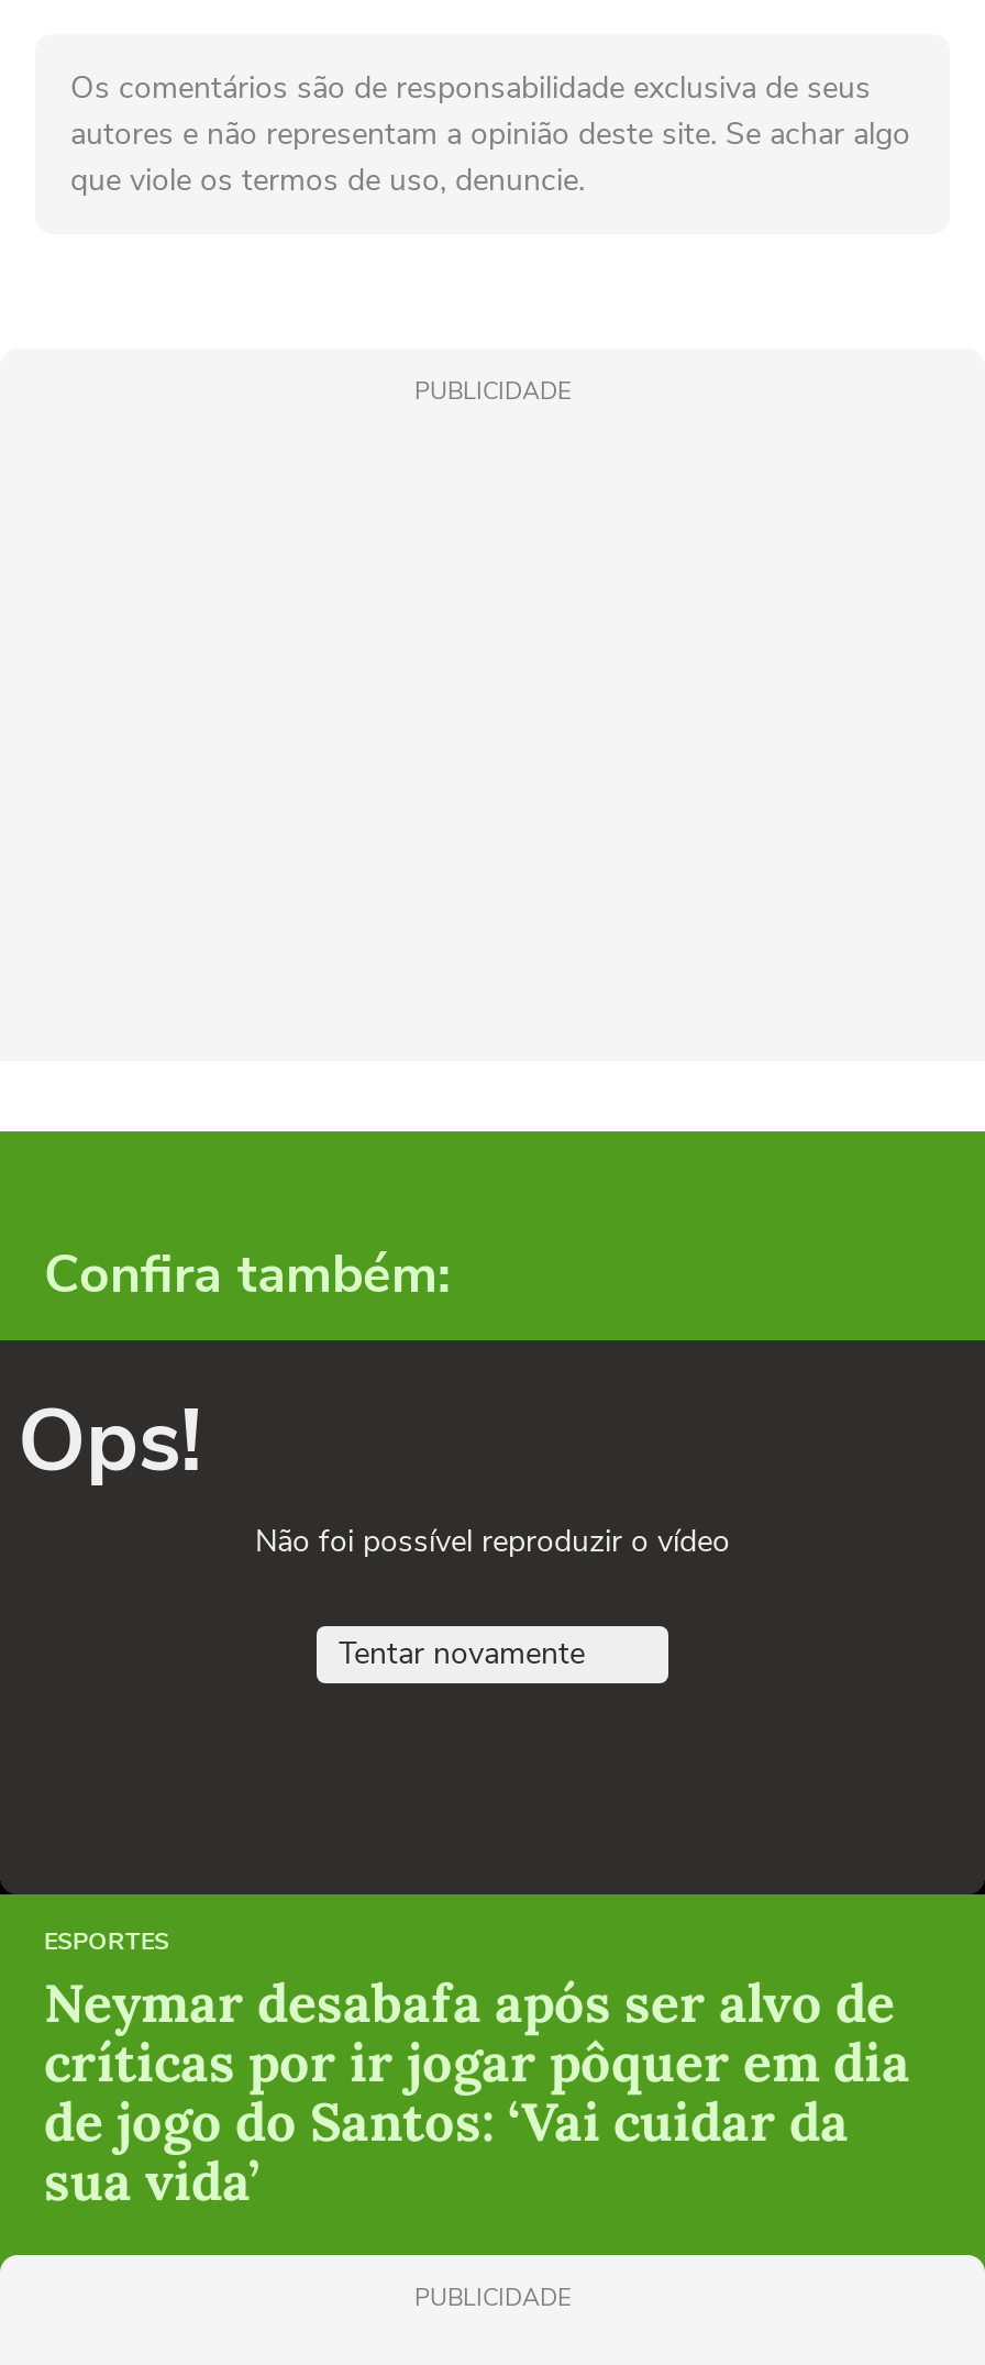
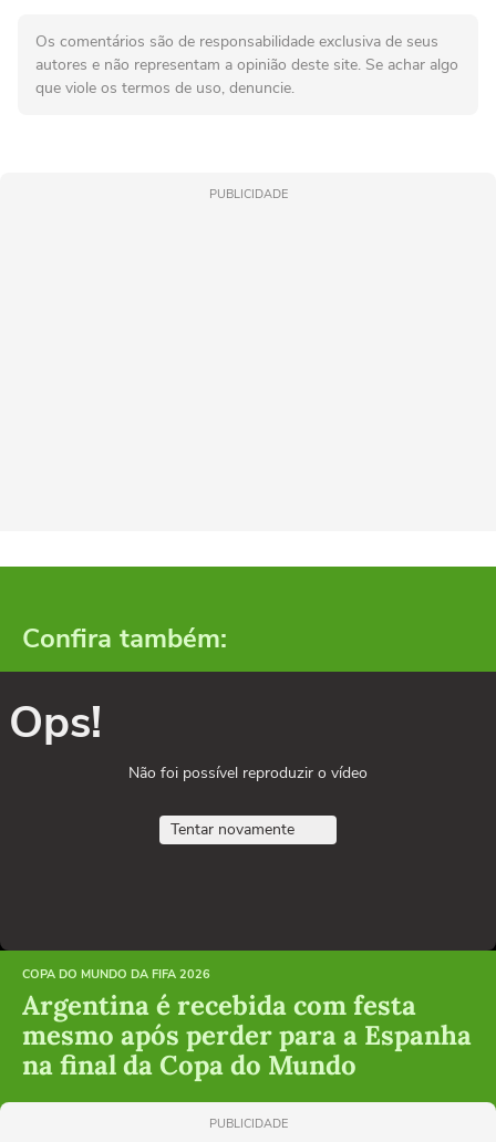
[44,1925,910,2215] ESPORTES | Neymar desabafa após ser alvo de | críticas por ir jogar pôquer em dia | de jogo do Santos: ‘Vai cuidar da | sua vida’ -> [22,966,472,1082] COPA DO MUNDO DA FIFA 2026 | Argentina é recebida com festa | mesmo após perder para a Espanha | na final da Copa do Mundo

